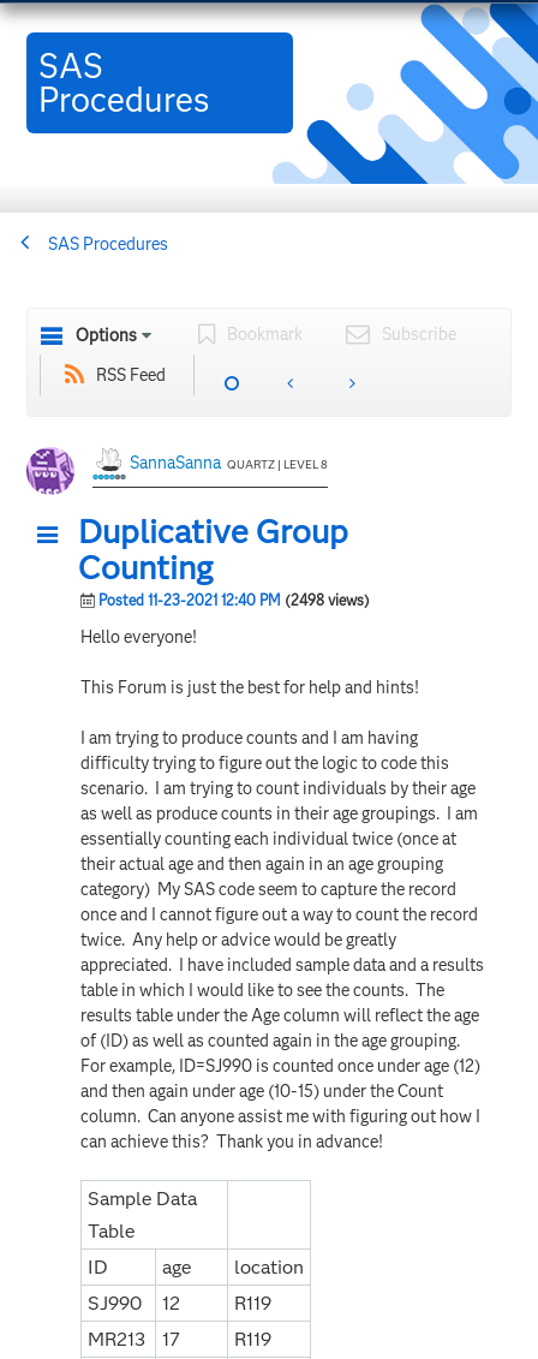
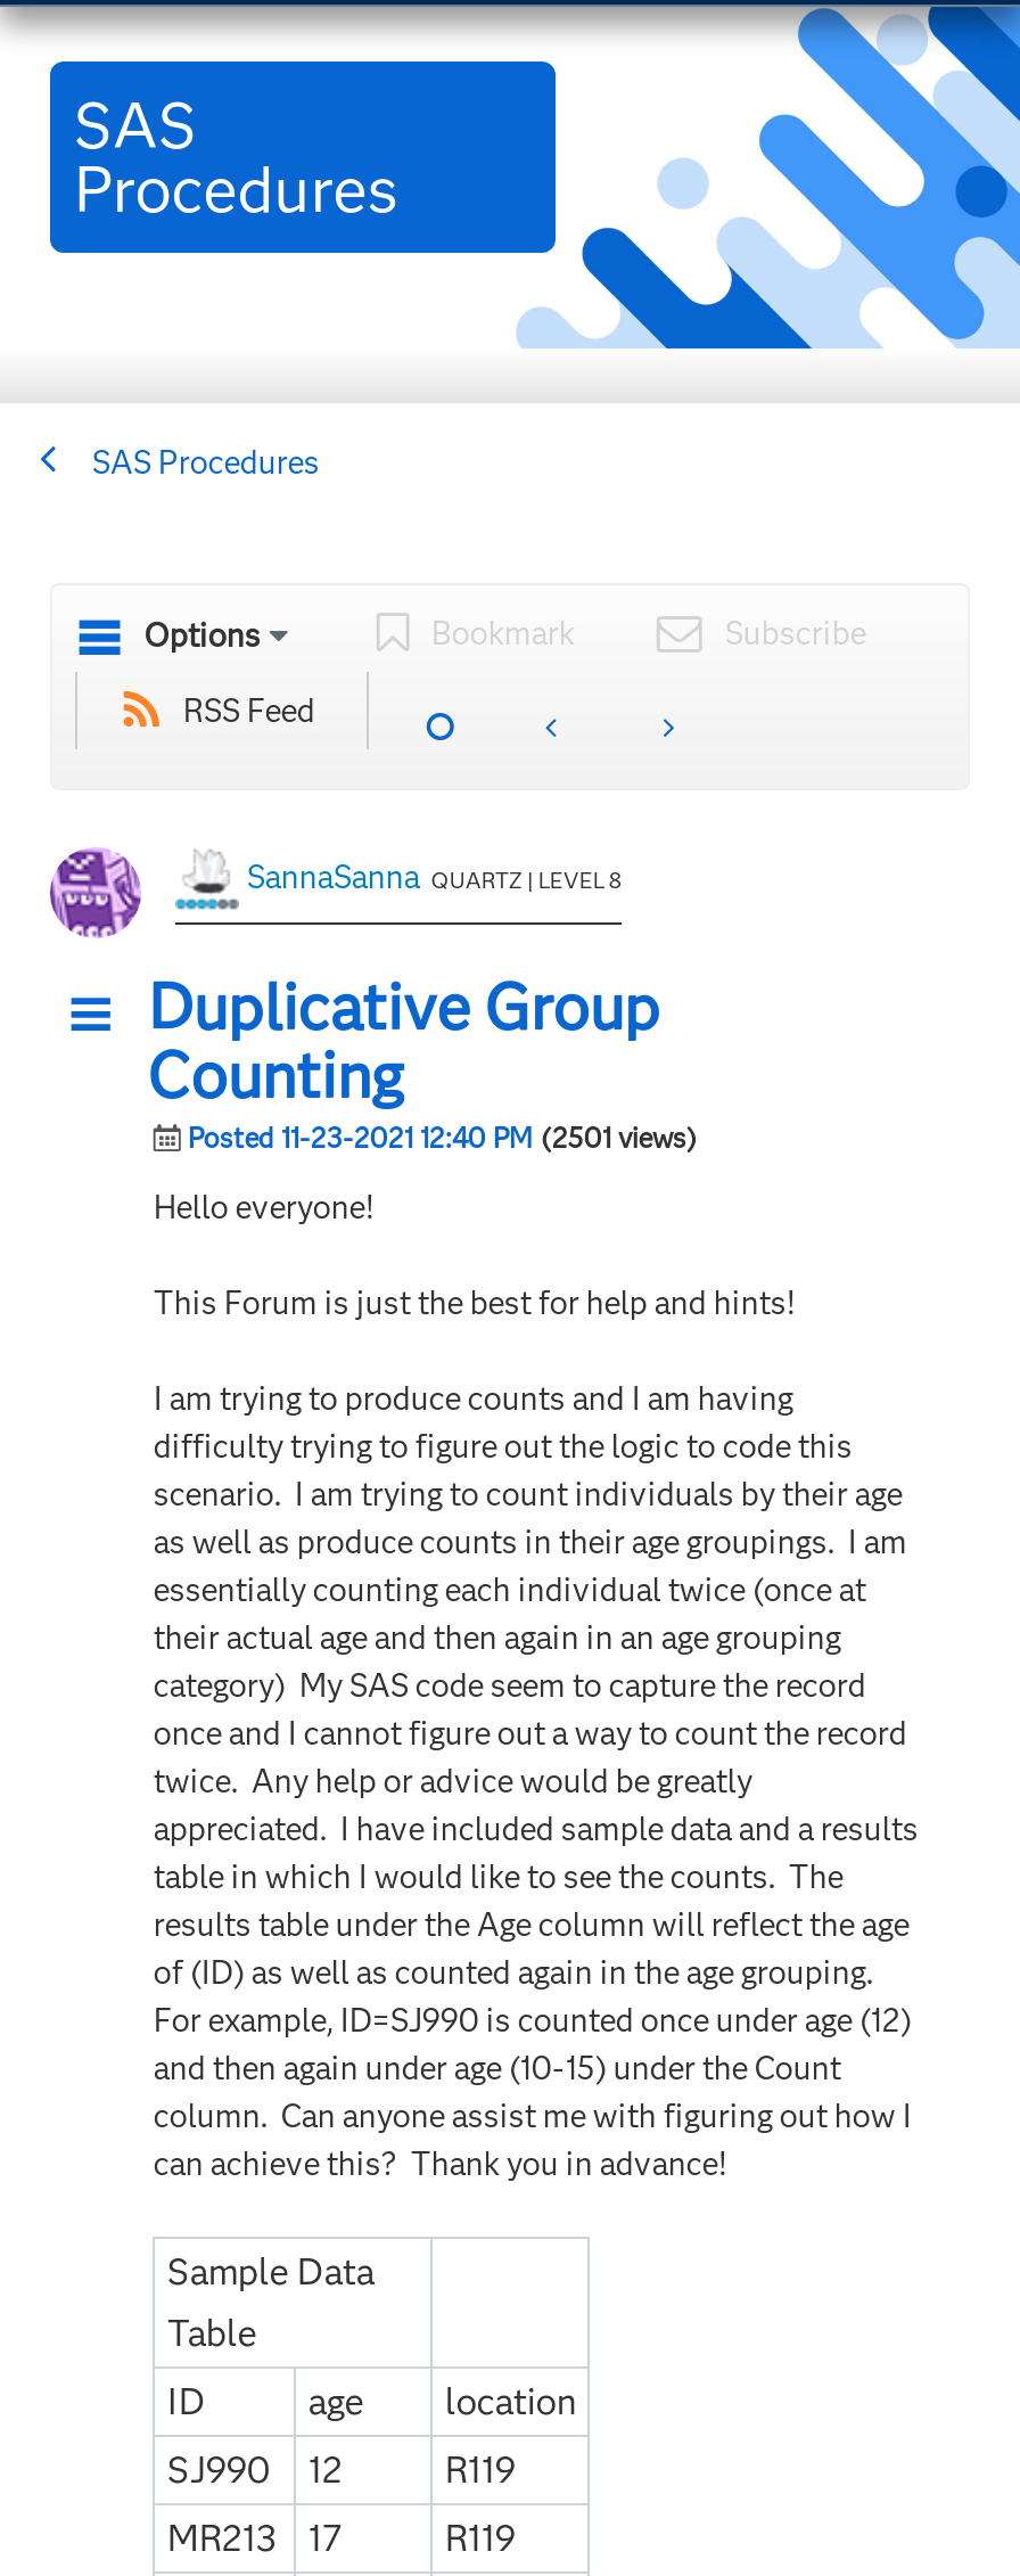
[99,591,370,609] Posted 11-23-2021 12:40 PM (2498 views) -> [188,1119,698,1154] Posted 11-23-2021 12:40 PM (2501 views)

